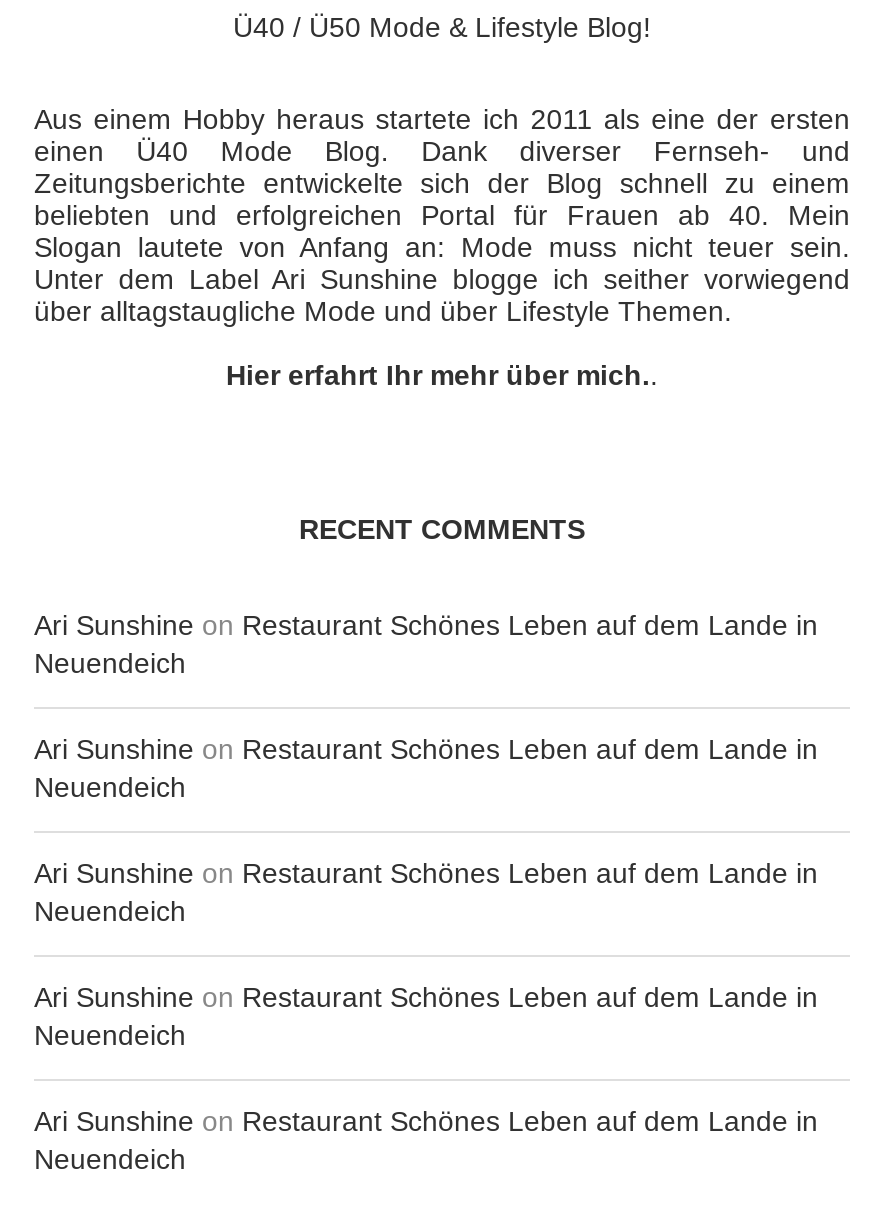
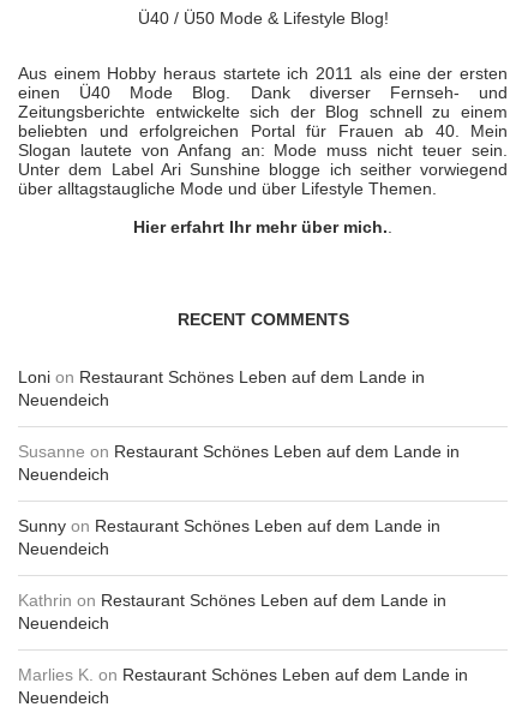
[34,609,818,641] Ari Sunshine on Restaurant Schönes Leben auf dem Lande in -> [18,367,425,386] Loni on Restaurant Schönes Leben auf dem Lande in
[34,733,818,765] Ari Sunshine on Restaurant Schönes Leben auf dem Lande in -> [18,441,460,461] Susanne on Restaurant Schönes Leben auf dem Lande in
[34,857,818,889] Ari Sunshine on Restaurant Schönes Leben auf dem Lande in -> [18,516,440,535] Sunny on Restaurant Schönes Leben auf dem Lande in
[34,981,818,1013] Ari Sunshine on Restaurant Schönes Leben auf dem Lande in -> [18,590,446,610] Kathrin on Restaurant Schönes Leben auf dem Lande in
[34,1105,818,1137] Ari Sunshine on Restaurant Schönes Leben auf dem Lande in -> [18,665,468,684] Marlies K. on Restaurant Schönes Leben auf dem Lande in

